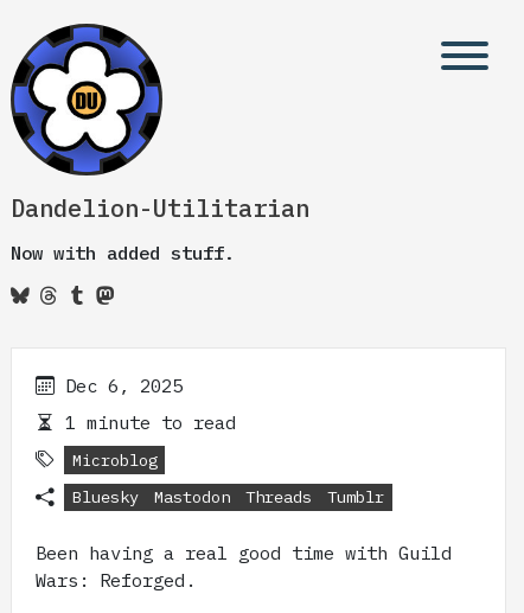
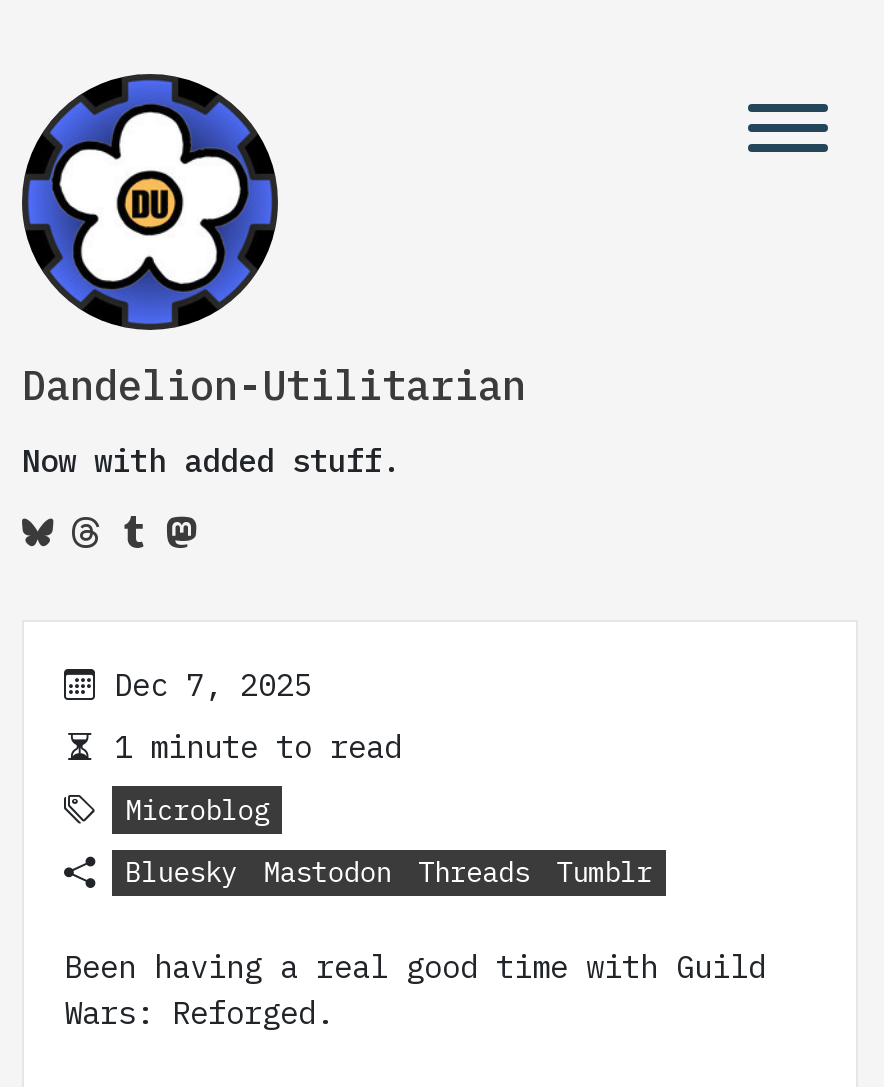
[65,373,183,397] Dec 6, 2025 -> [114,664,312,704] Dec 7, 2025

